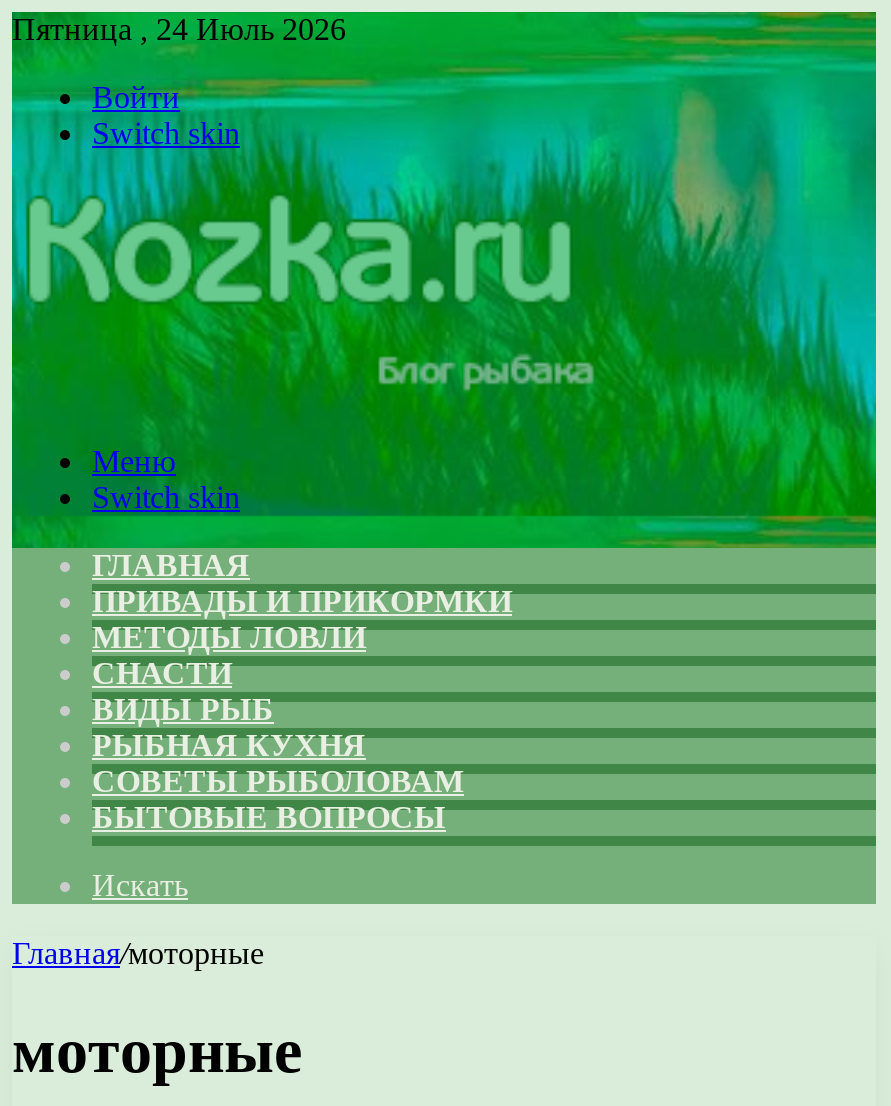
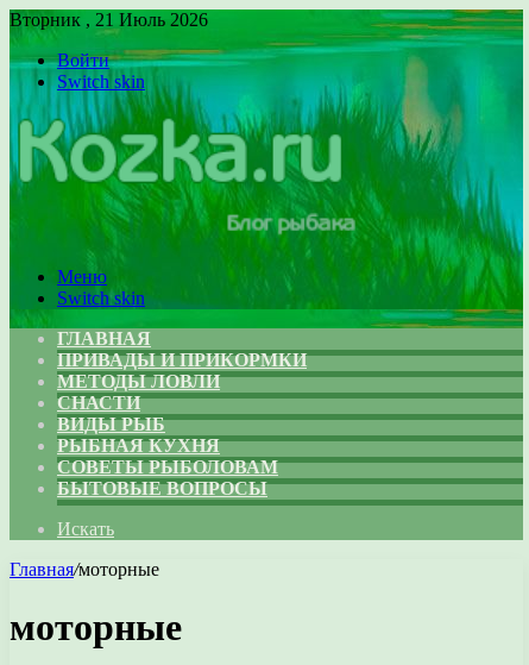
[12,12,346,46] Пятница , 24 Июль 2026 -> [10,10,208,30] Вторник , 21 Июль 2026

